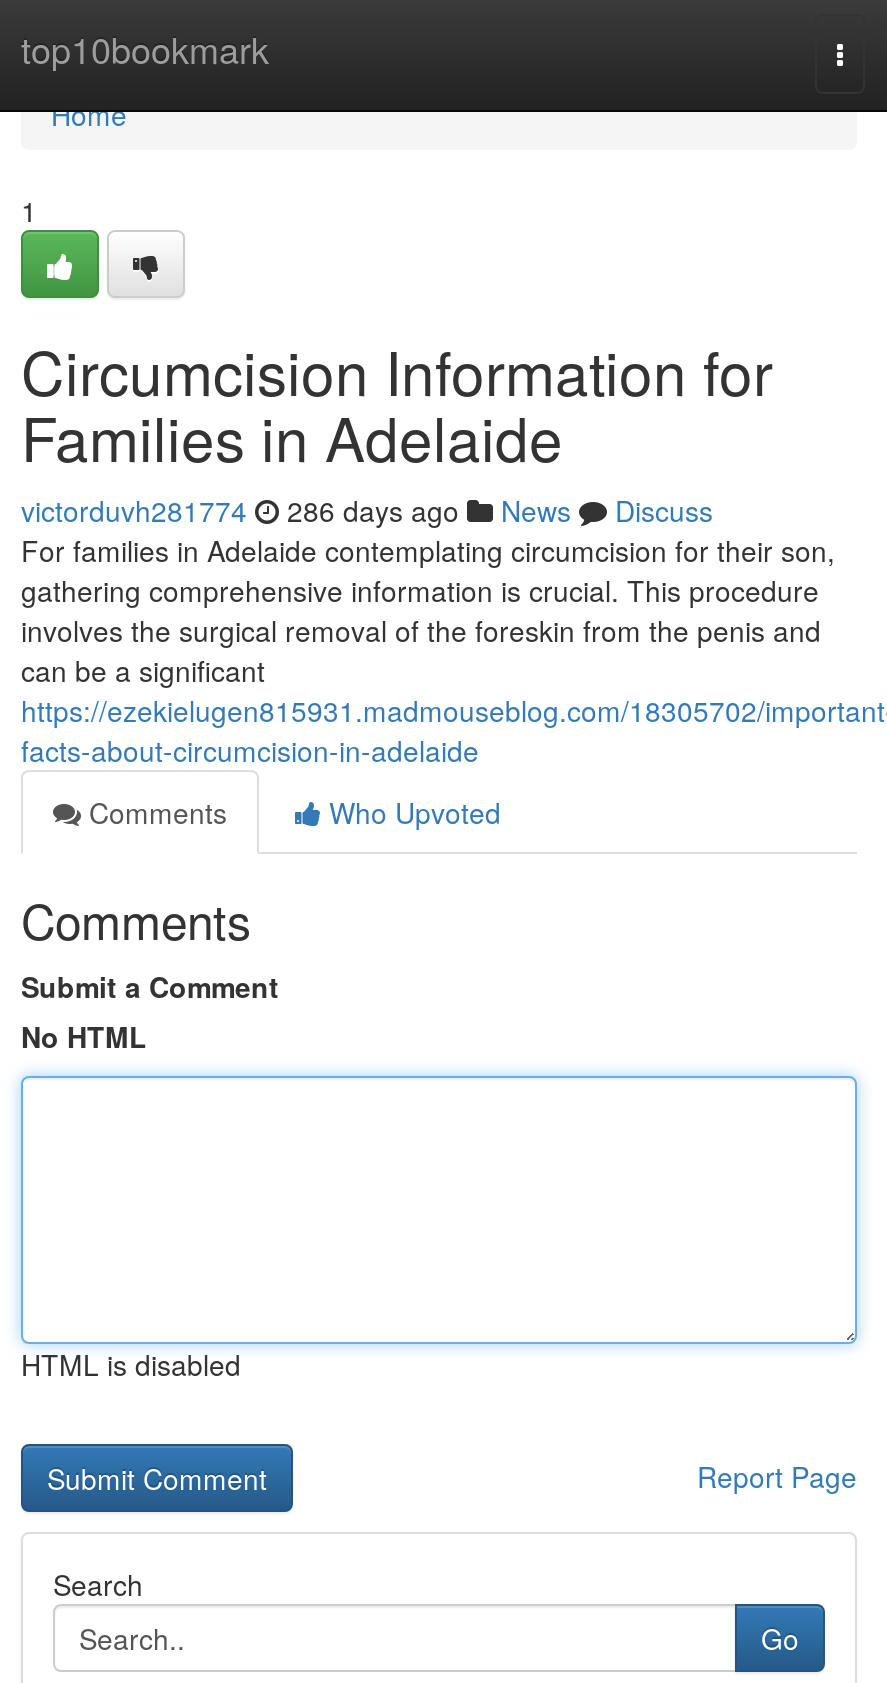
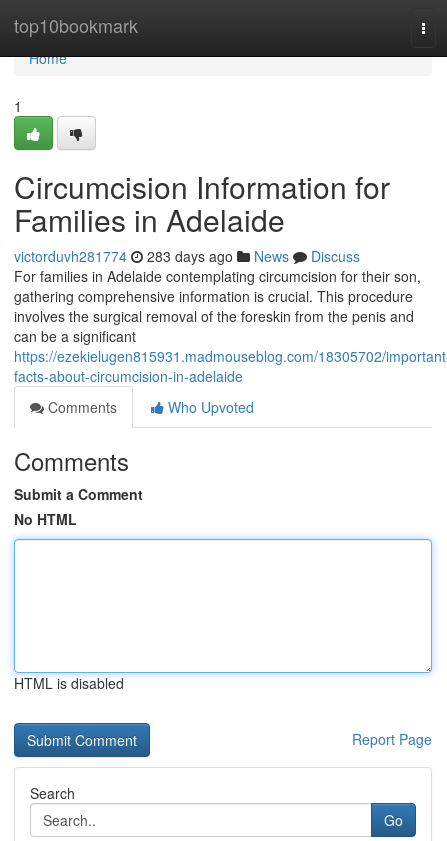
[21,490,713,530] victorduvh281774 286 days ago News Discuss -> [14,246,360,266] victorduvh281774 283 days ago News Discuss

